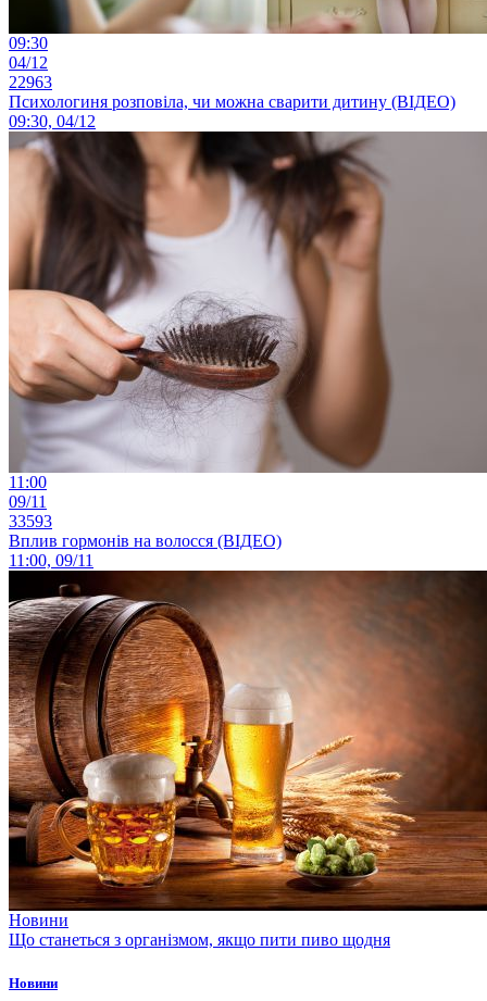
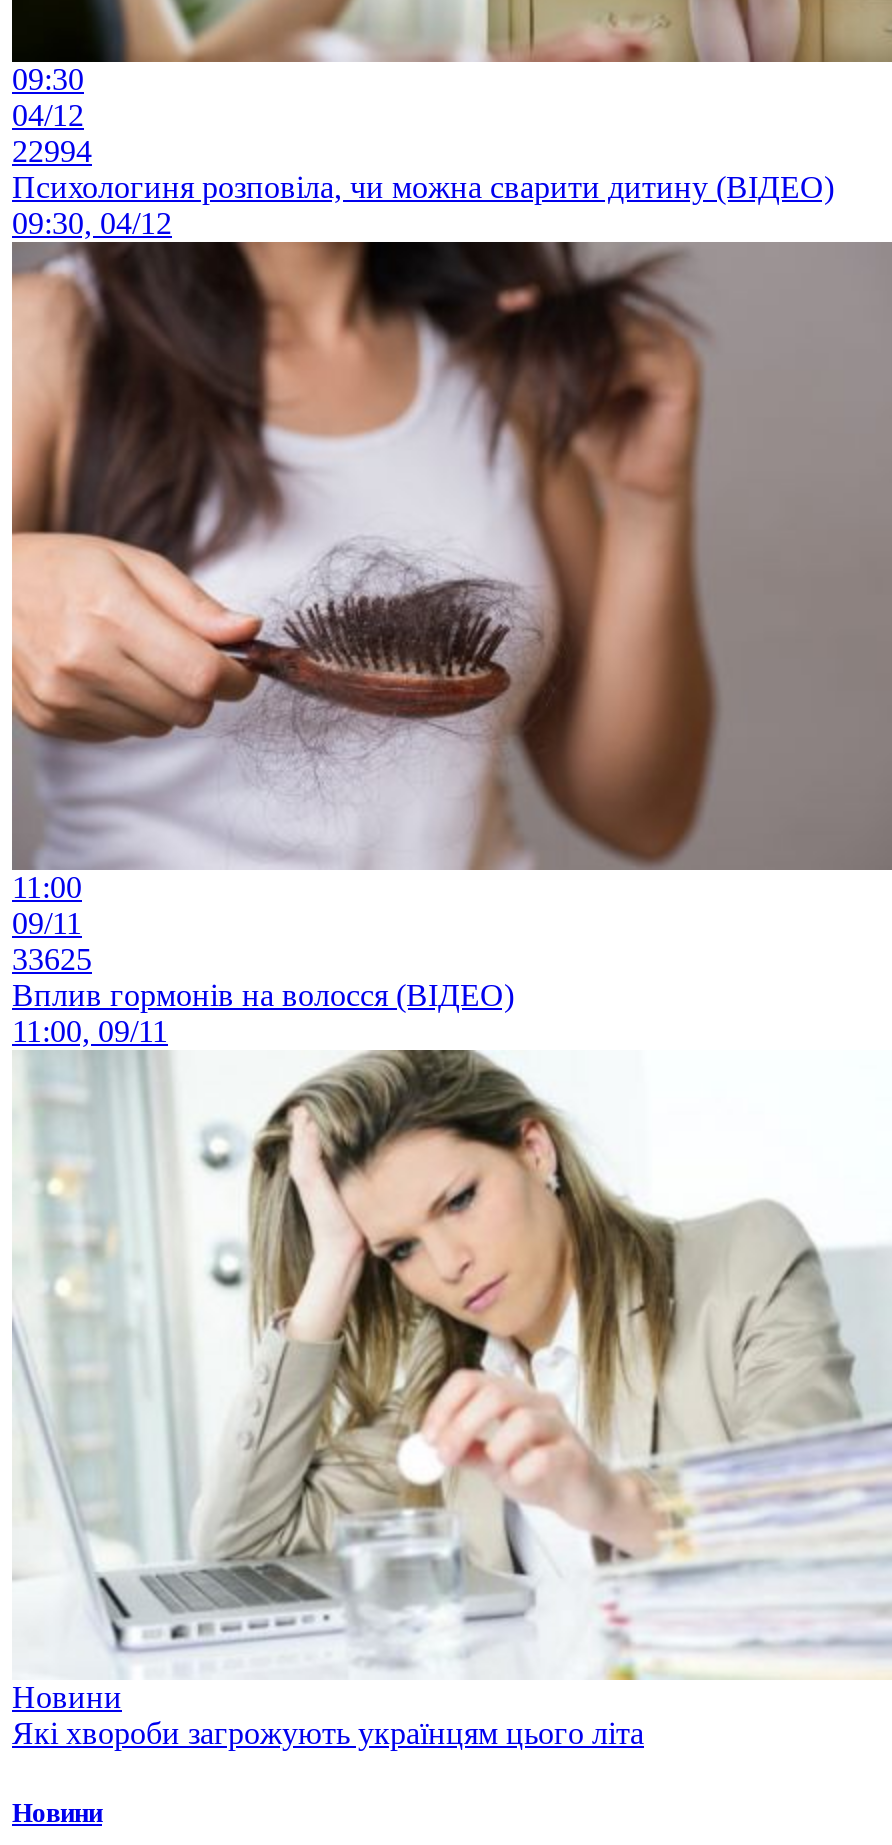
[9,73,52,92] 22963 -> [12,135,92,169] 22994
[9,512,52,531] 33593 -> [12,943,92,977] 33625
[8,570,484,949] [image] | Що станеться з організмом, якщо пити пиво щодня -> [12,1050,886,1751] [image] | Які хвороби загрожують українцям цього літа

